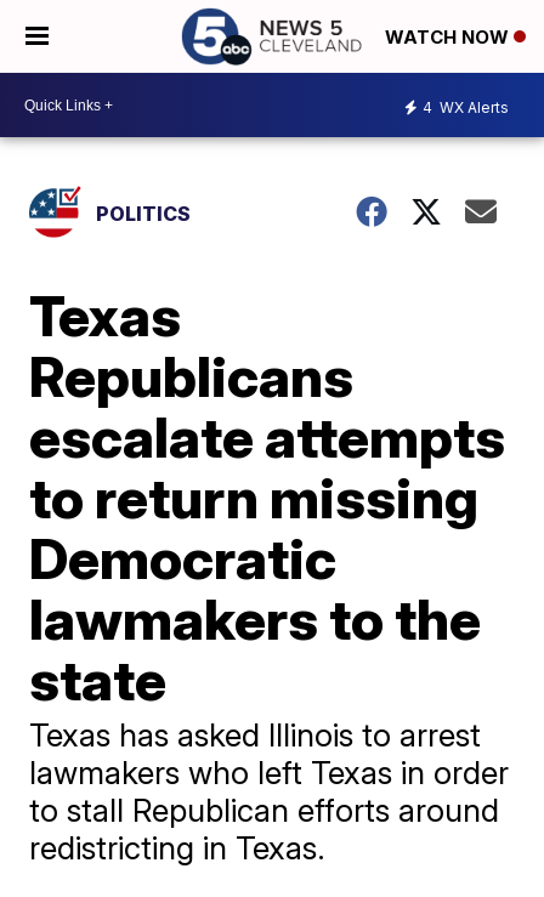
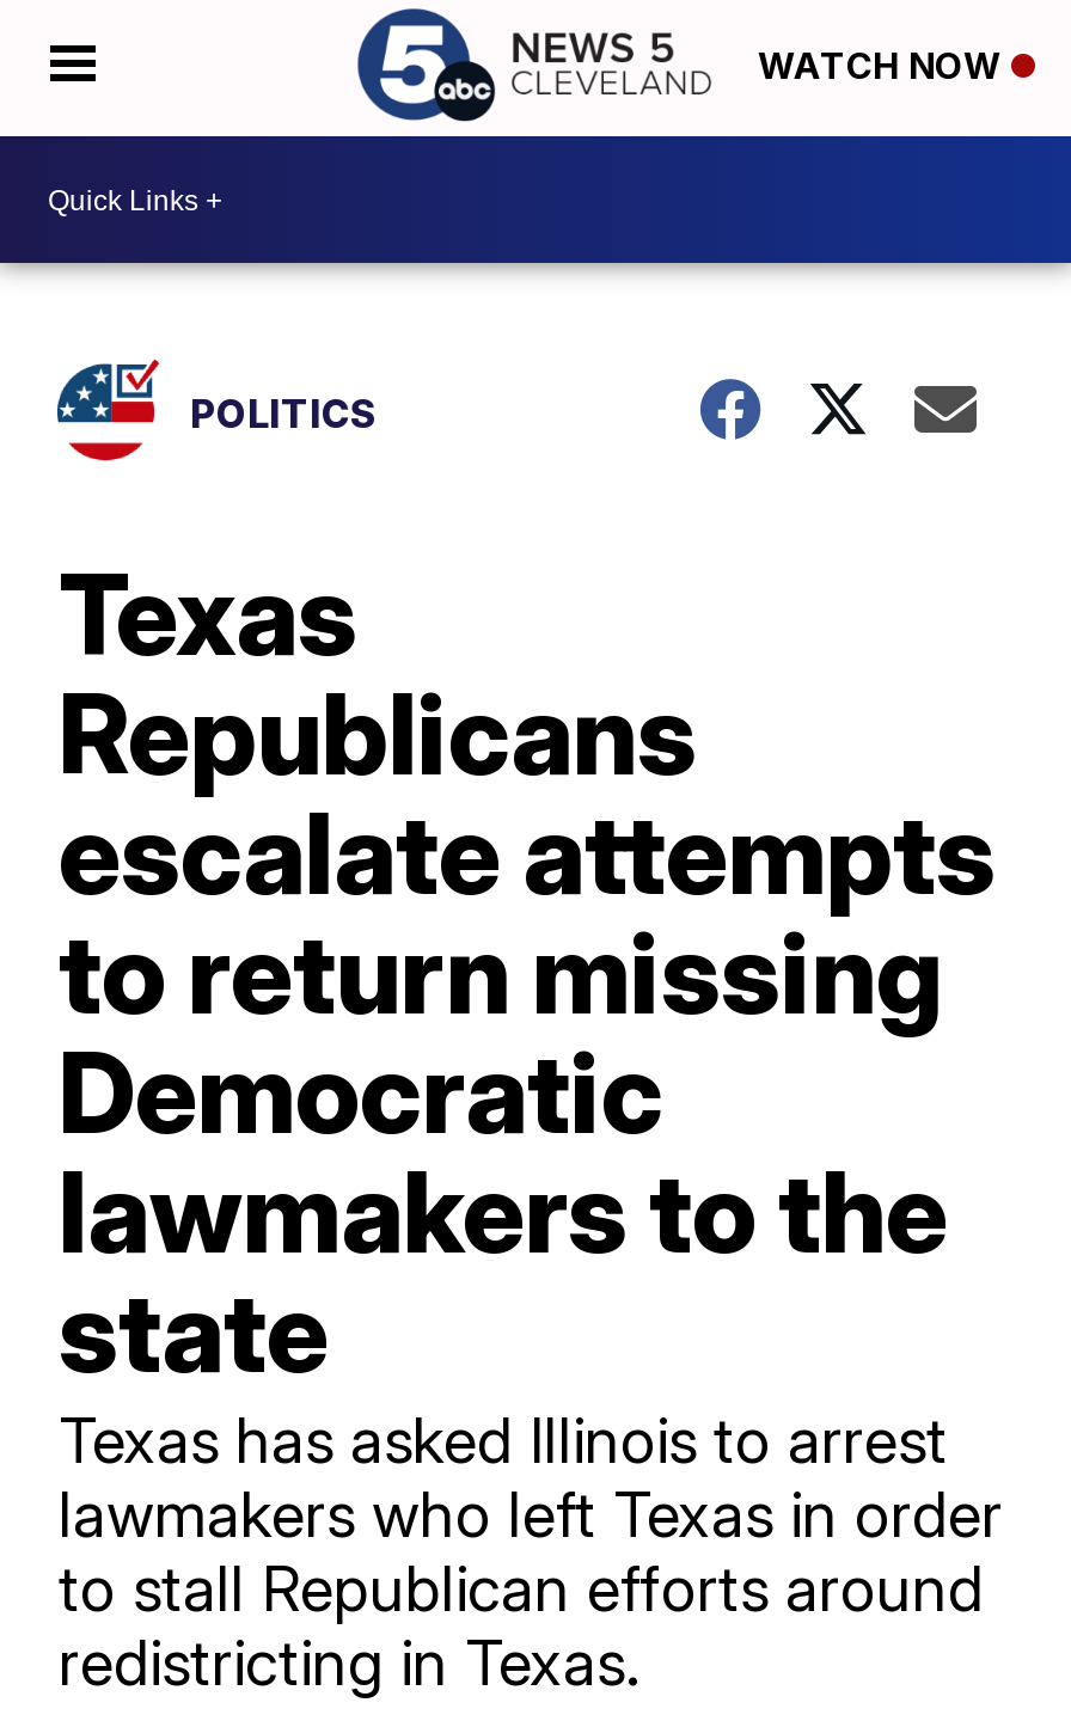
[423,98,509,116] 4 WX Alerts -> none

